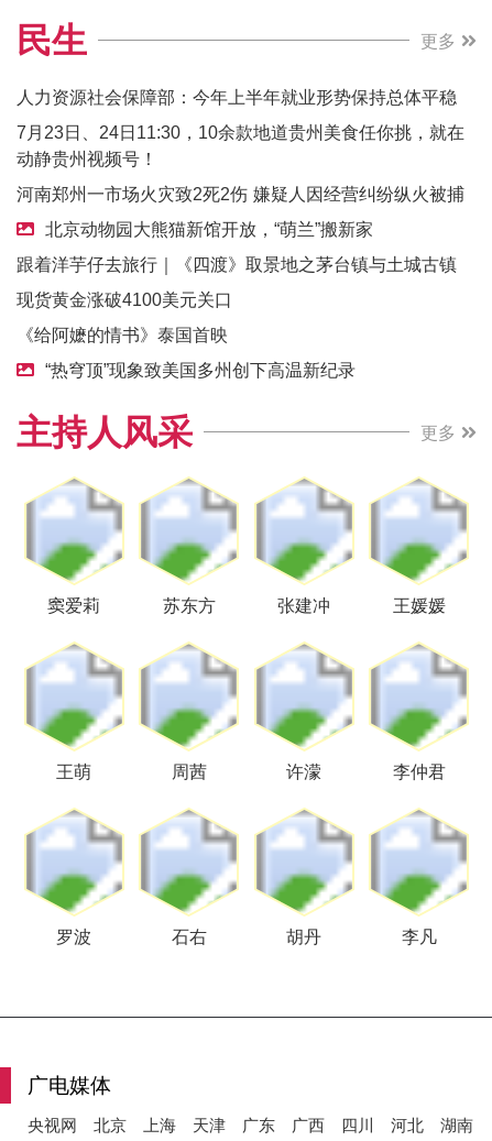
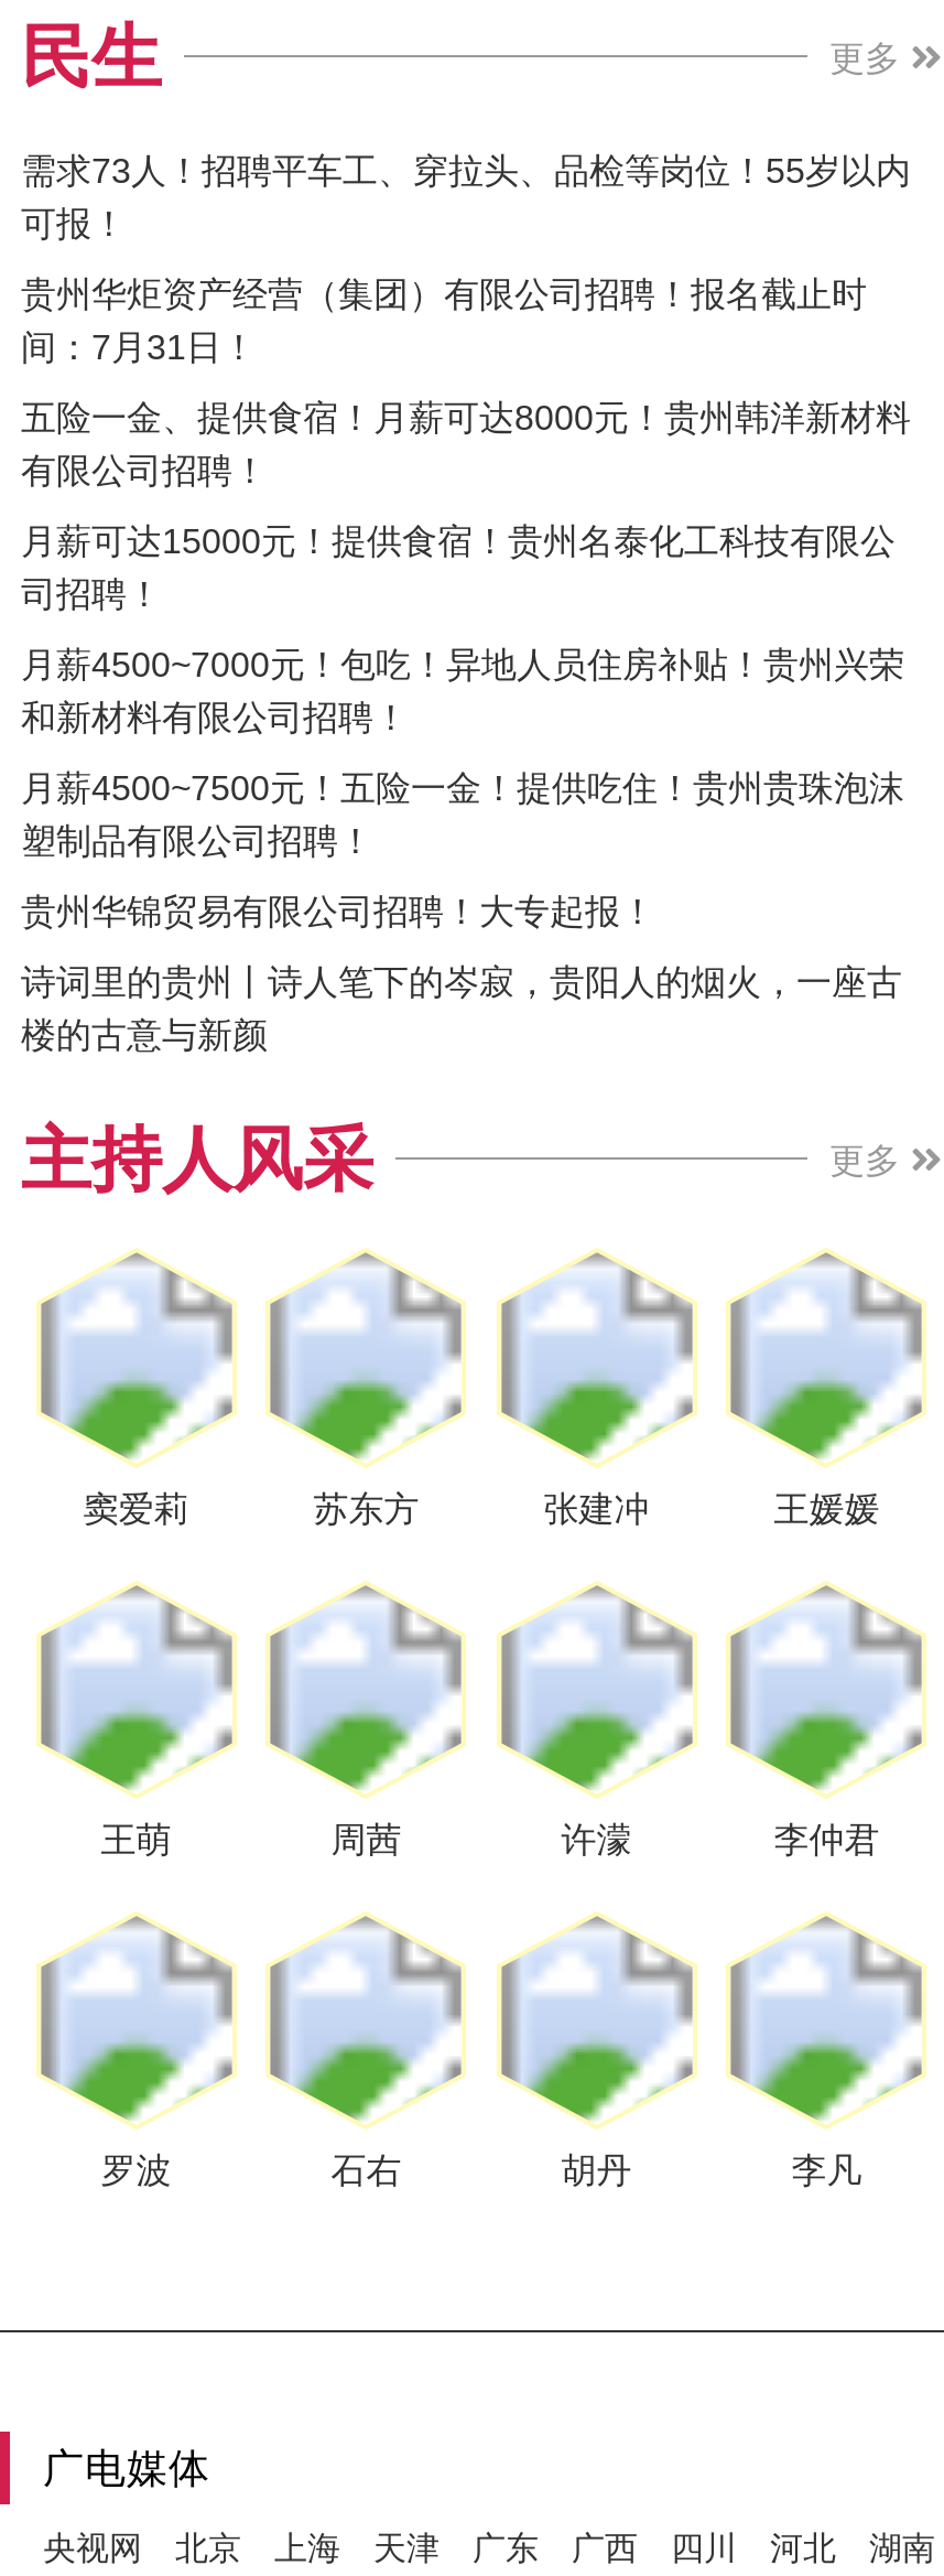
[17,88,457,107] 人力资源社会保障部：今年上半年就业形势保持总体平稳 -> [21,153,911,244] 需求73人！招聘平车工、穿拉头、品检等岗位！55岁以内 | 可报！
[17,123,464,168] 7月23日、24日11:30，10余款地道贵州美食任你挑，就在 | 动静贵州视频号！ -> [21,277,867,367] 贵州华炬资产经营（集团）有限公司招聘！报名截止时 | 间：7月31日！
[17,185,464,204] 河南郑州一市场火灾致2死2伤 嫌疑人因经营纠纷纵火被捕 -> [21,400,911,491] 五险一金、提供食宿！月薪可达8000元！贵州韩洋新材料 | 有限公司招聘！
[45,220,373,239] 北京动物园大熊猫新馆开放，“萌兰”搬新家 -> [21,524,896,614] 月薪可达15000元！提供食宿！贵州名泰化工科技有限公 | 司招聘！
[17,255,457,274] 跟着洋芋仔去旅行｜《四渡》取景地之茅台镇与土城古镇 -> [21,647,904,738] 月薪4500~7000元！包吃！异地人员住房补贴！贵州兴荣 | 和新材料有限公司招聘！
[17,291,232,309] 现货黄金涨破4100美元关口 -> [21,771,904,861] 月薪4500~7500元！五险一金！提供吃住！贵州贵珠泡沫 | 塑制品有限公司招聘！
[17,326,228,345] 《给阿嬷的情书》泰国首映 -> [21,894,655,932] 贵州华锦贸易有限公司招聘！大专起报！
[45,361,355,380] “热穹顶”现象致美国多州创下高温新纪录 -> [21,965,902,1055] 诗词里的贵州丨诗人笔下的岑寂，贵阳人的烟火，一座古 | 楼的古意与新颜

